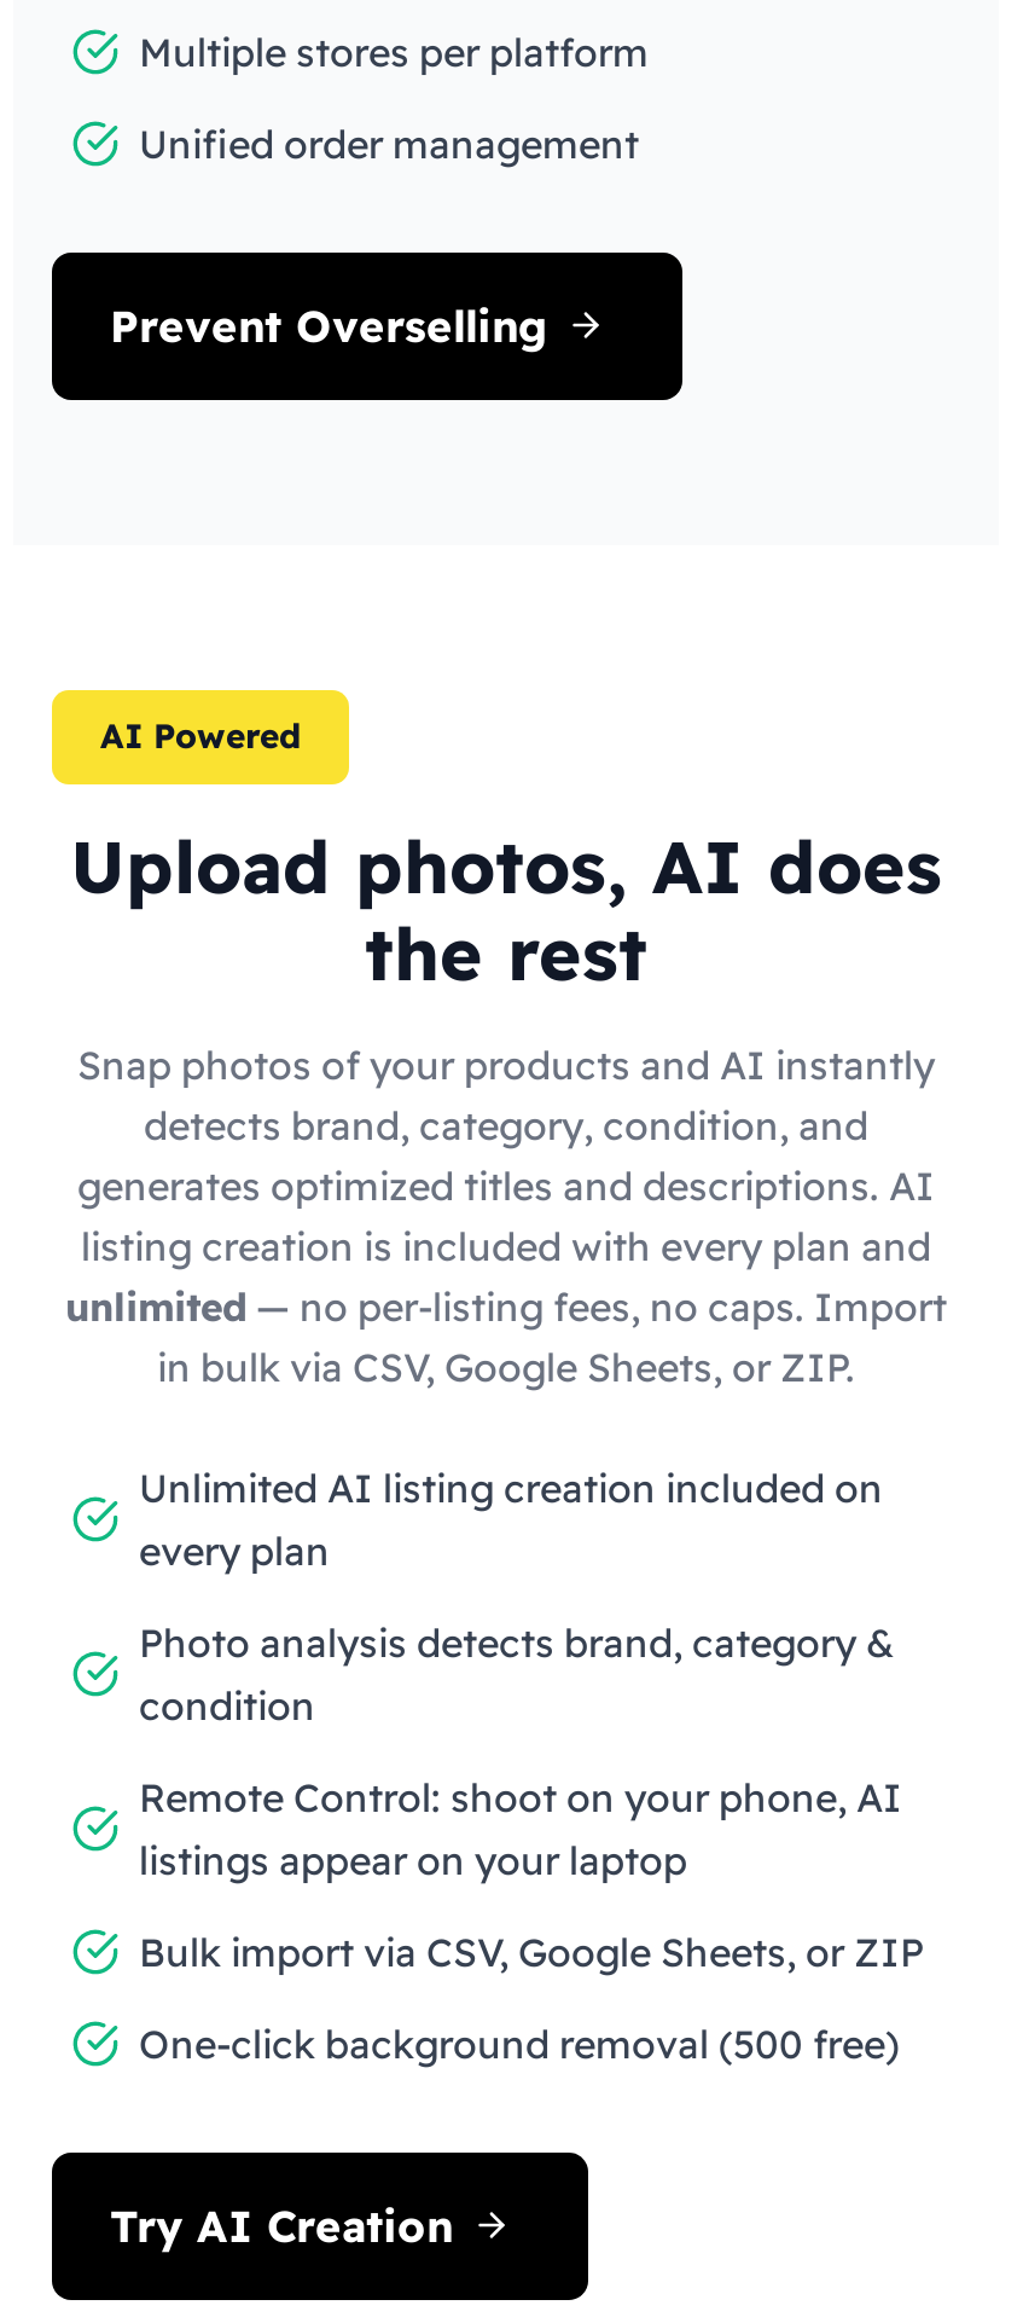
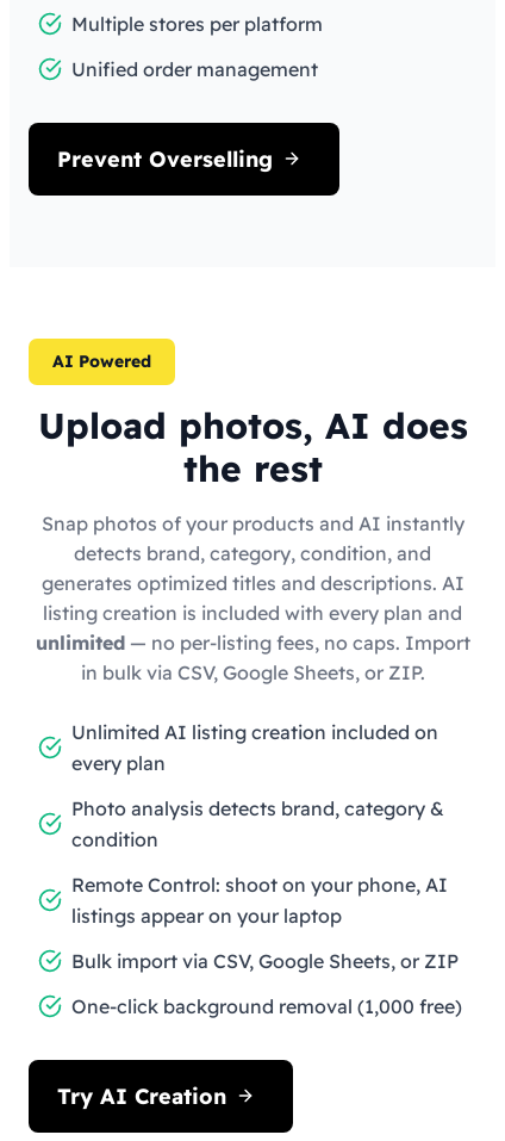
[139,2019,900,2068] One-click background removal (500 free) -> [71,994,462,1018] One-click background removal (1,000 free)

